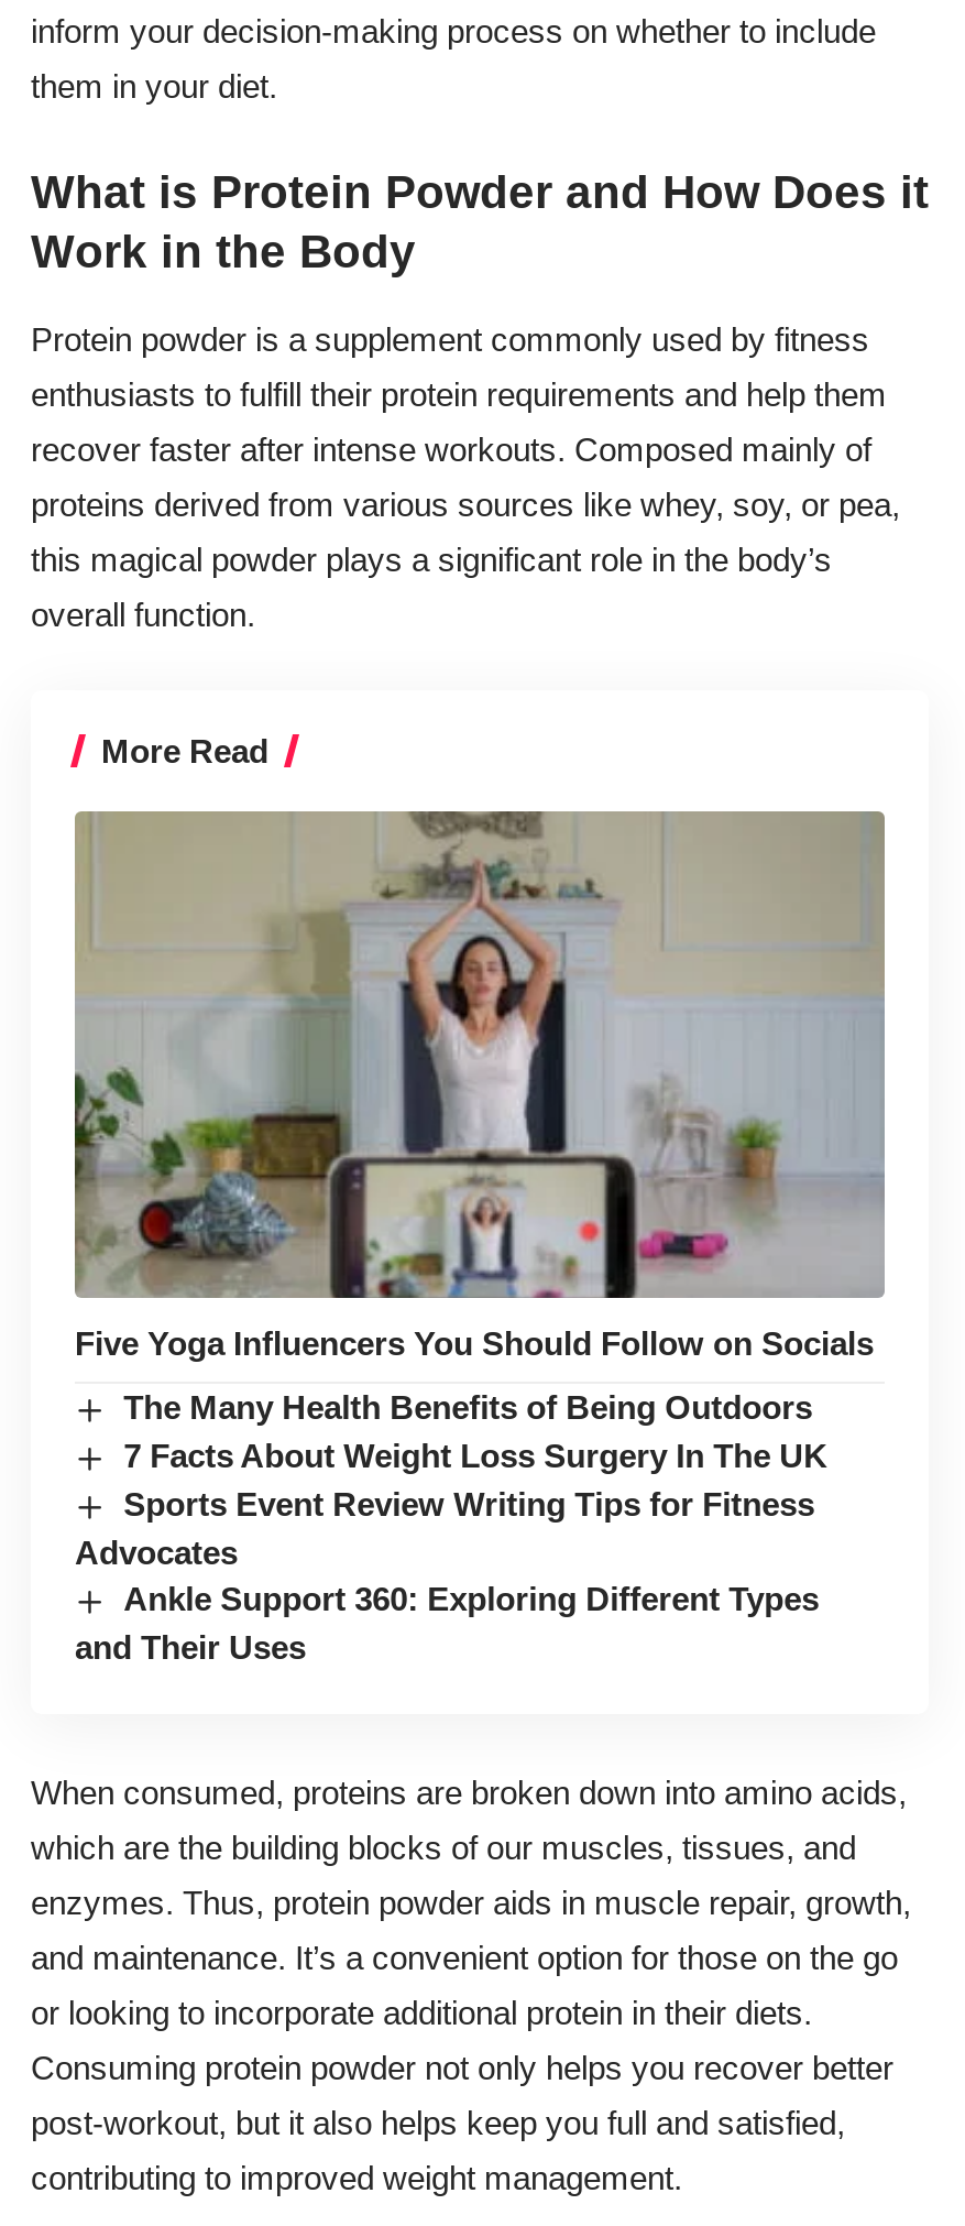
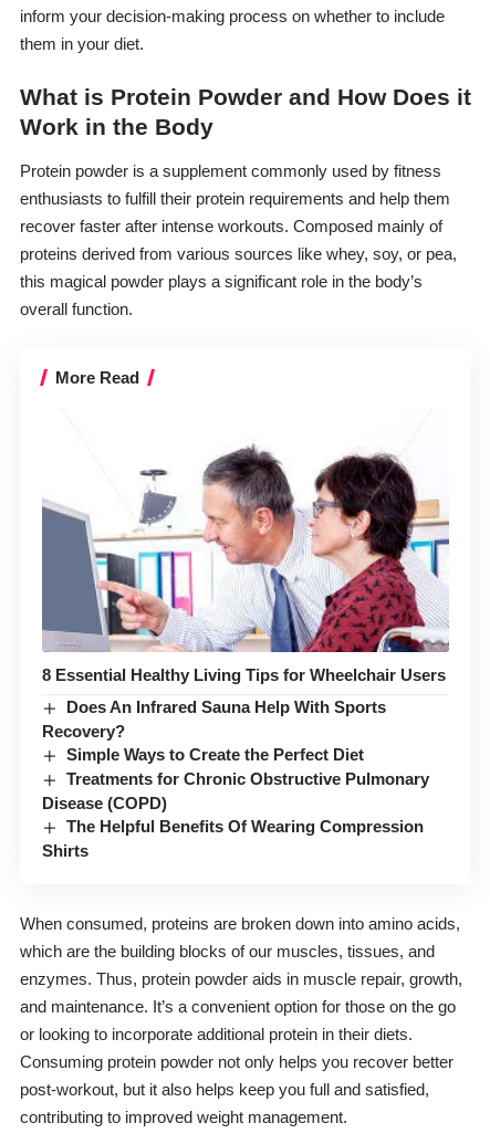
[73,809,887,1362] [image] | Five Yoga Influencers You Should Follow on Socials -> [41,431,449,684] [image] | 8 Essential Healthy Living Tips for Wheelchair Users
[75,1388,828,1666] The Many Health Benefits of Being Outdoors | 7 Facts About Weight Loss Surgery In The UK | Sports Event Review Writing Tips for Fitness | Advocates | Ankle Support 360: Exploring Different Types | and Their Uses -> [42,698,429,860] Does An Infrared Sauna Help With Sports | Recovery? | Simple Ways to Create the Perfect Diet | Treatments for Chronic Obstructive Pulmonary | Disease (COPD) | The Helpful Benefits Of Wearing Compression | Shirts

